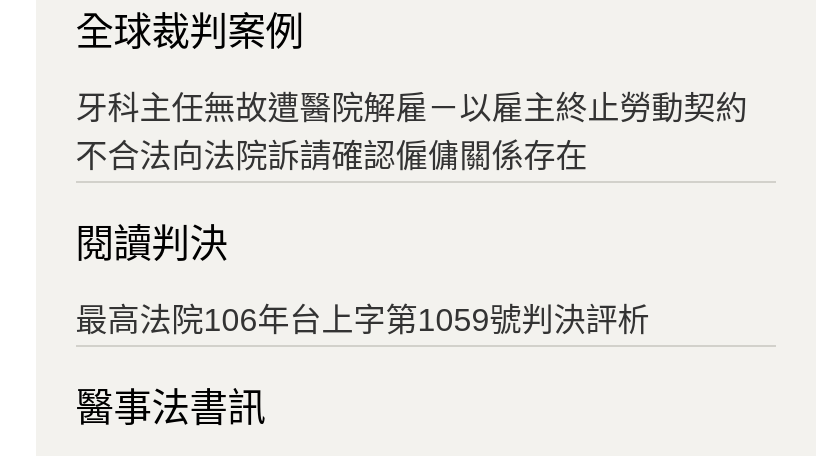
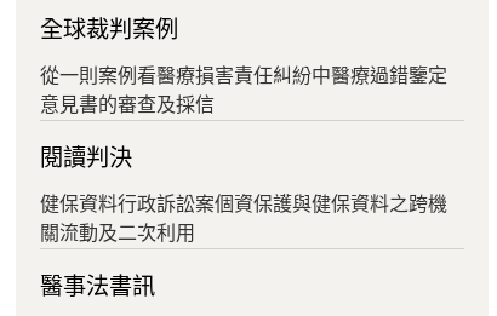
[76,92,748,174] 牙科主任無故遭醫院解雇－以雇主終止勞動契約 | 不合法向法院訴請確認僱傭關係存在 -> [40,66,447,115] 從一則案例看醫療損害責任糾紛中醫療過錯鑒定 | 意見書的審查及採信
[76,304,650,338] 最高法院106年台上字第1059號判決評析 -> [40,194,447,244] 健保資料行政訴訟案個資保護與健保資料之跨機 | 關流動及二次利用

